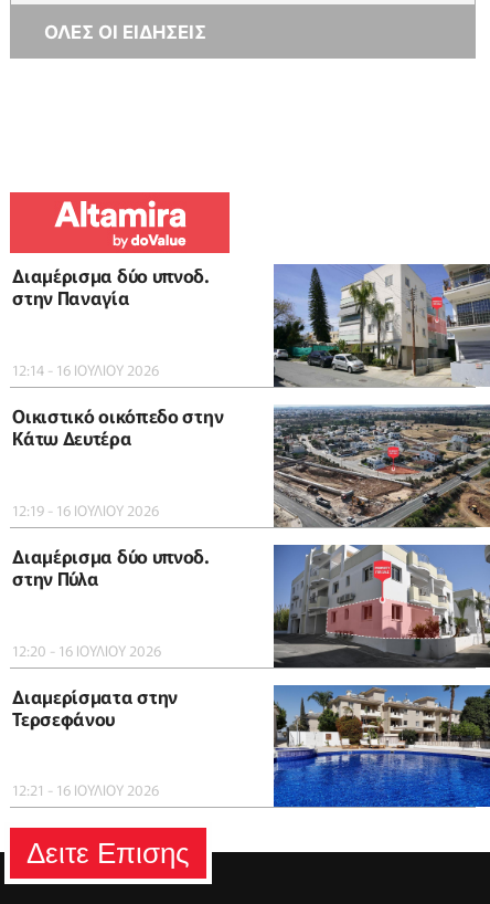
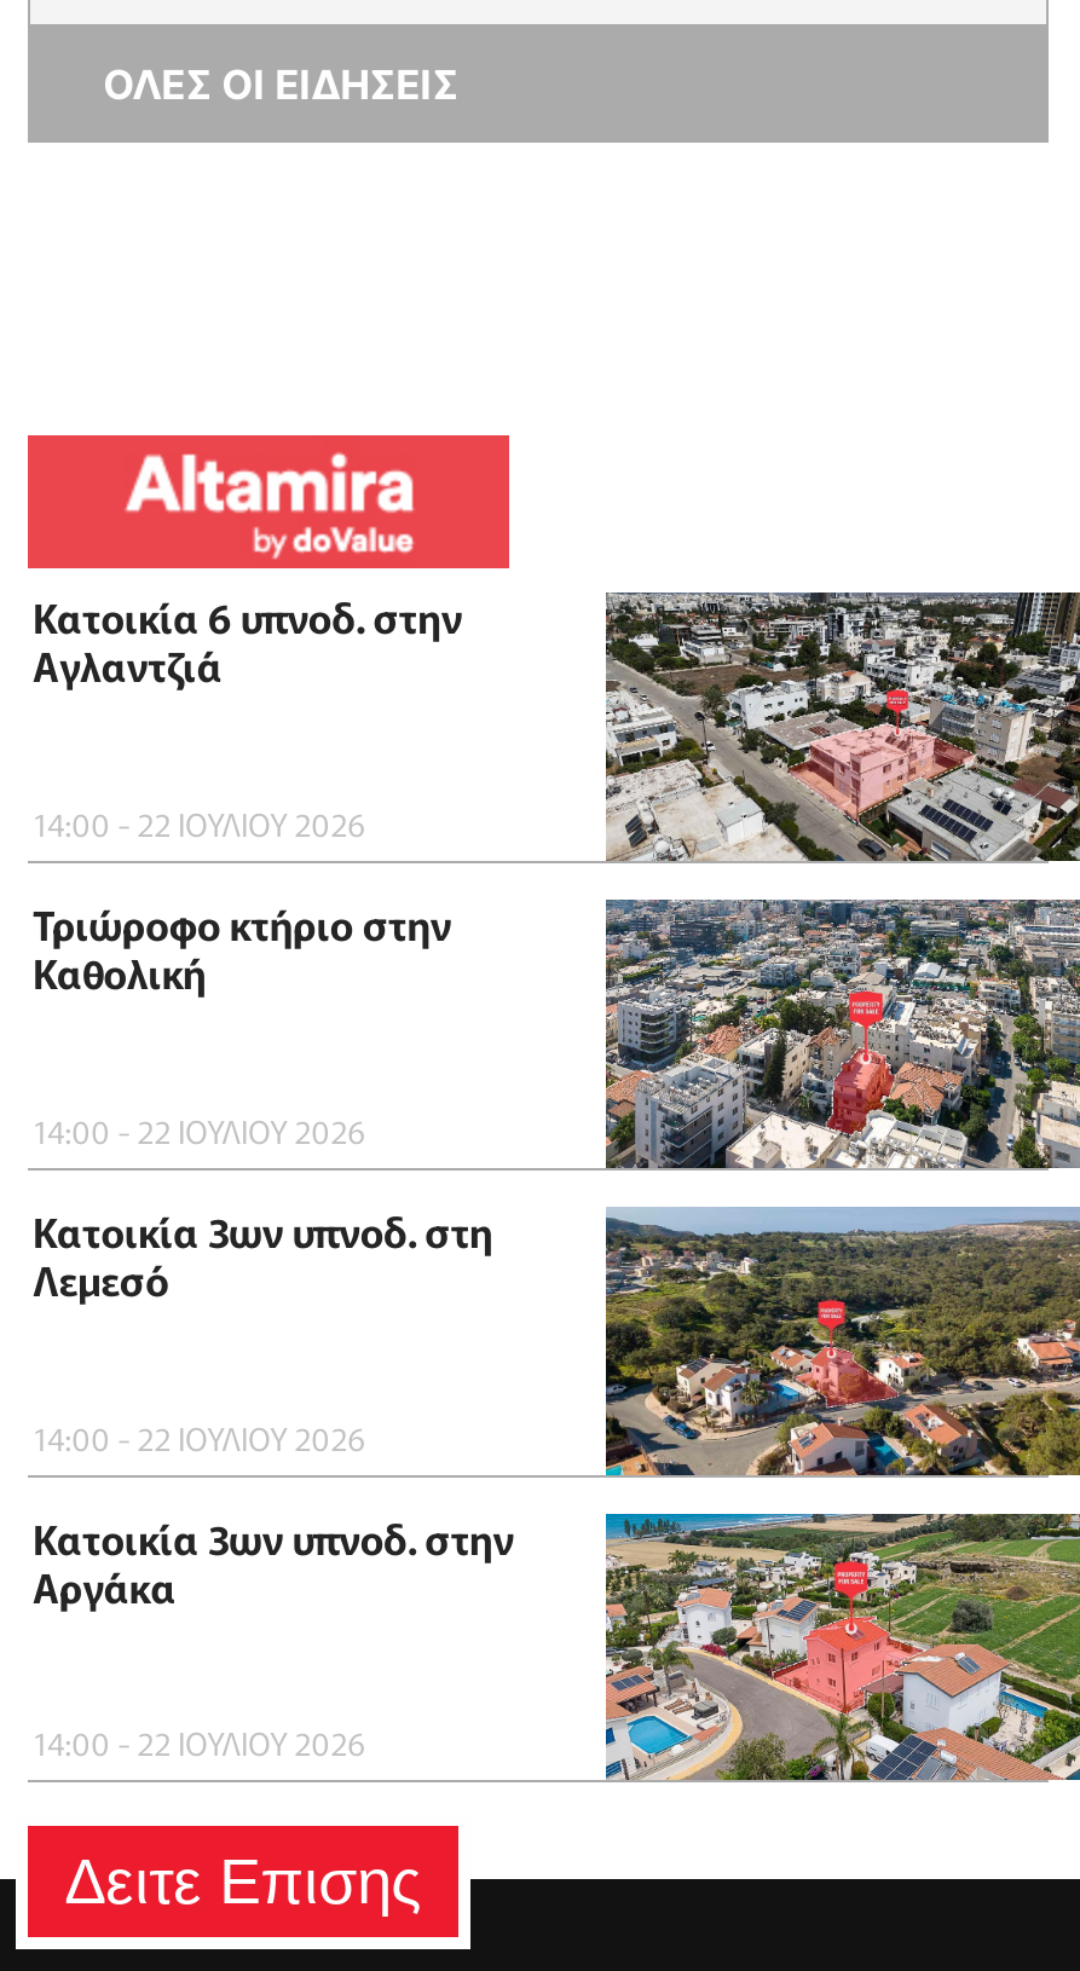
[12,262,208,310] Διαμέρισμα δύο υπνοδ. | στην Παναγία -> [33,587,462,694] Κατοικία 6 υπνοδ. στην | Αγλαντζιά
[273,263,487,388] [image] -> [603,590,1073,863] [image]
[12,359,159,380] 12:14 - 16 ΙΟΥΛΙΟΥ 2026 -> [33,800,364,846] 14:00 - 22 ΙΟΥΛΙΟΥ 2026
[12,402,223,451] Οικιστικό οικόπεδο στην | Κάτω Δευτέρα -> [33,894,451,1000] Τριώροφο κτήριο στην | Καθολική
[274,404,487,528] [image] -> [606,900,1073,1171] [image]
[12,499,159,520] 12:19 - 16 ΙΟΥΛΙΟΥ 2026 -> [33,1107,364,1153] 14:00 - 22 ΙΟΥΛΙΟΥ 2026
[12,542,208,591] Διαμέρισμα δύο υπνοδ. | στην Πύλα -> [33,1201,493,1307] Κατοικία 3ων υπνοδ. στη | Λεμεσό
[273,545,487,669] [image] -> [603,1207,1073,1478] [image]
[12,639,161,660] 12:20 - 16 ΙΟΥΛΙΟΥ 2026 -> [33,1414,364,1460] 14:00 - 22 ΙΟΥΛΙΟΥ 2026
[12,682,178,731] Διαμερίσματα στην | Τερσεφάνου -> [33,1508,514,1614] Κατοικία 3ων υπνοδ. στην | Αργάκα
[273,684,487,808] [image] -> [603,1512,1073,1782] [image]
[12,780,159,801] 12:21 - 16 ΙΟΥΛΙΟΥ 2026 -> [33,1721,364,1767] 14:00 - 22 ΙΟΥΛΙΟΥ 2026

